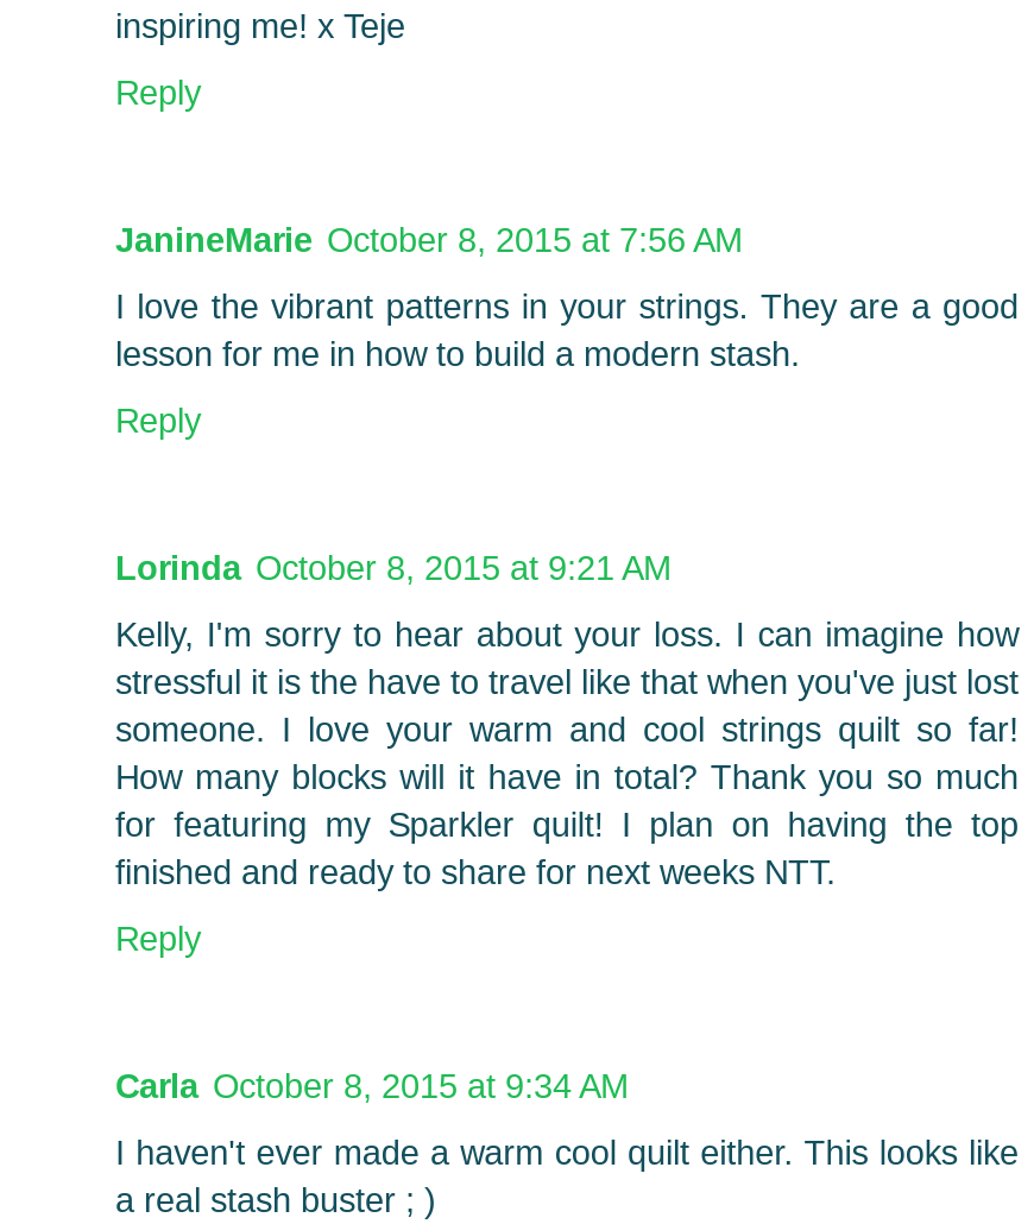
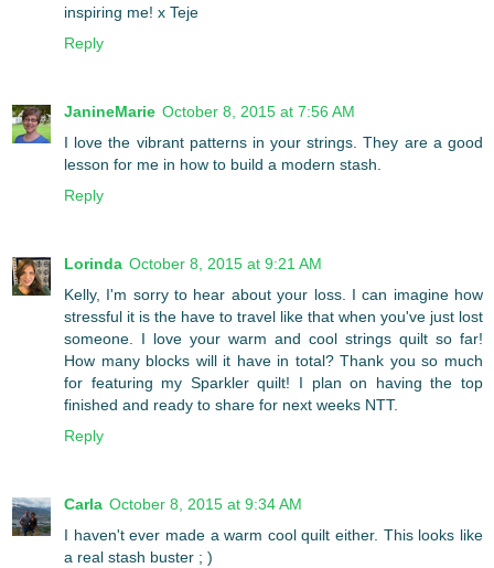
none -> [11,104,52,144] [image]
none -> [11,256,52,297] [image]
none -> [11,497,52,537] [image]

